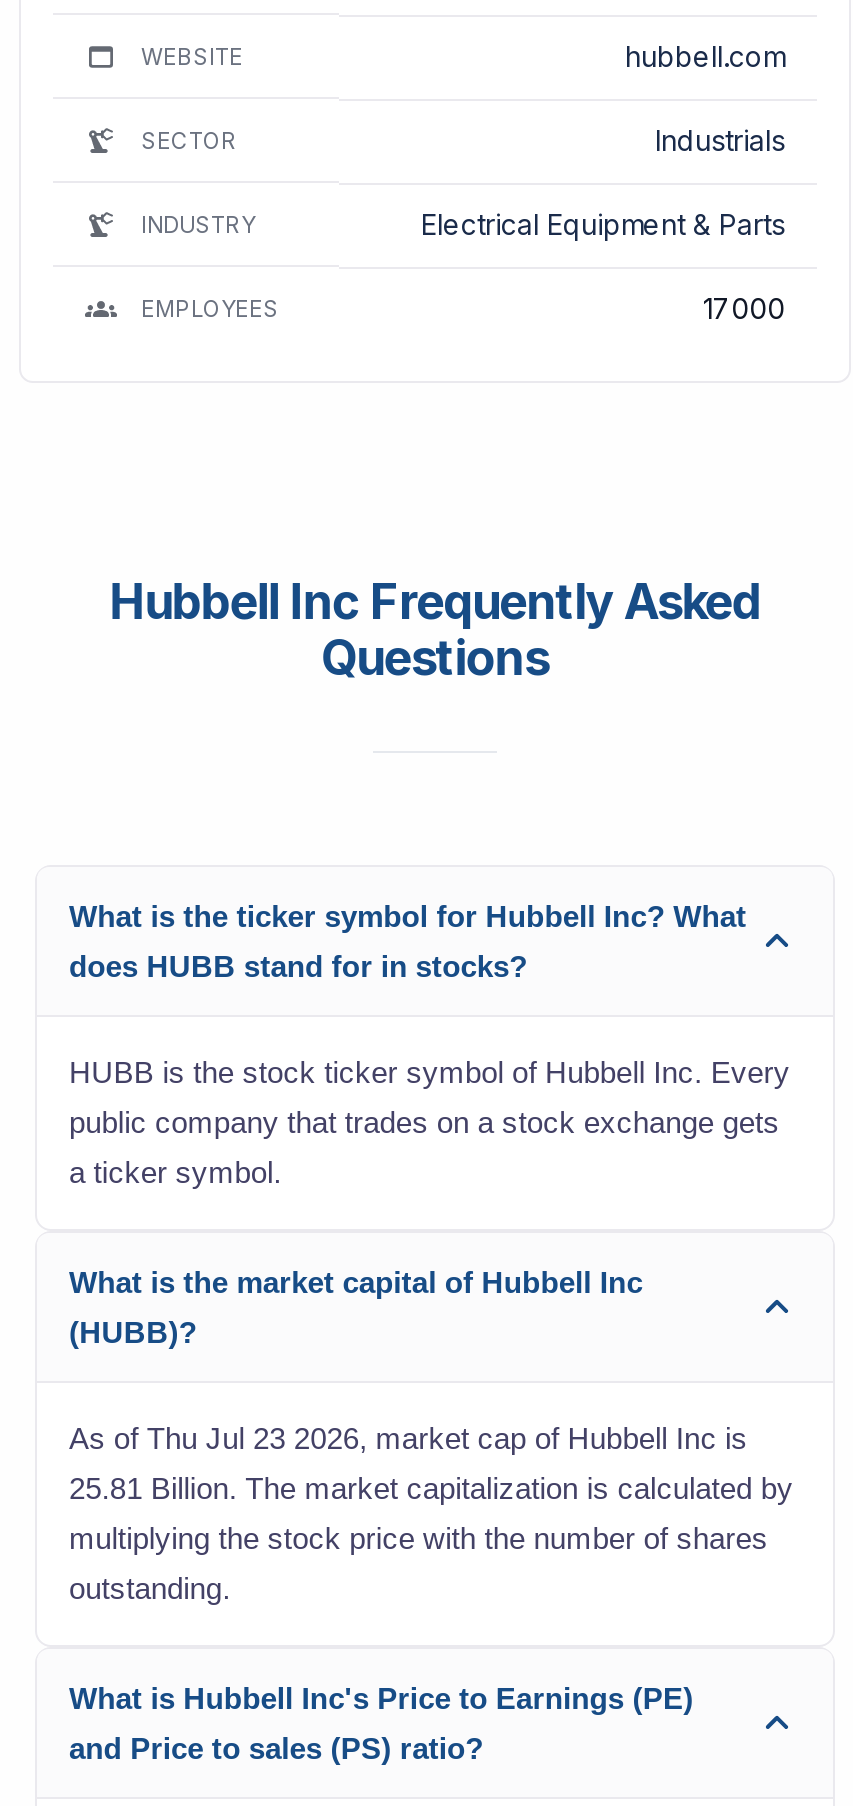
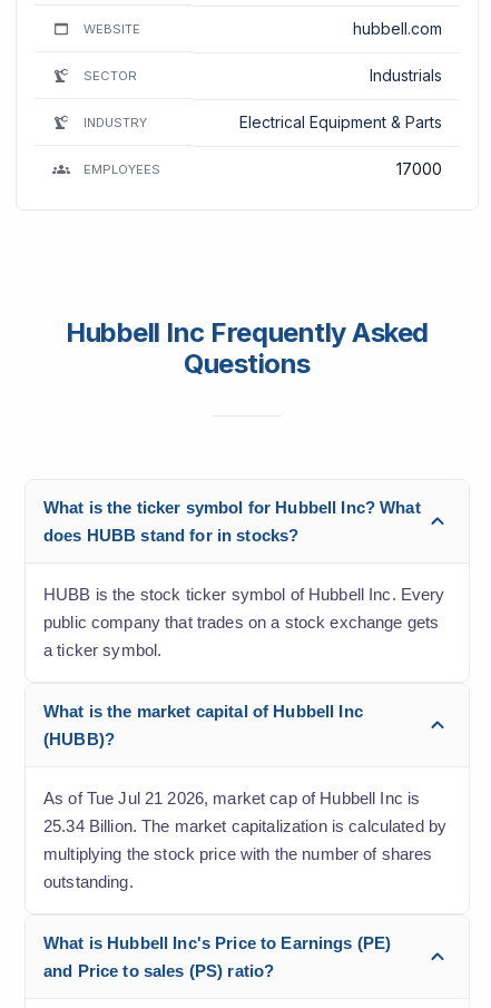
[69,1421,748,1455] As of Thu Jul 23 2026, market cap of Hubbell Inc is -> [43,789,420,808] As of Tue Jul 21 2026, market cap of Hubbell Inc is
[69,1471,793,1505] 25.81 Billion. The market capitalization is calculated by -> [43,816,447,835] 25.34 Billion. The market capitalization is calculated by

